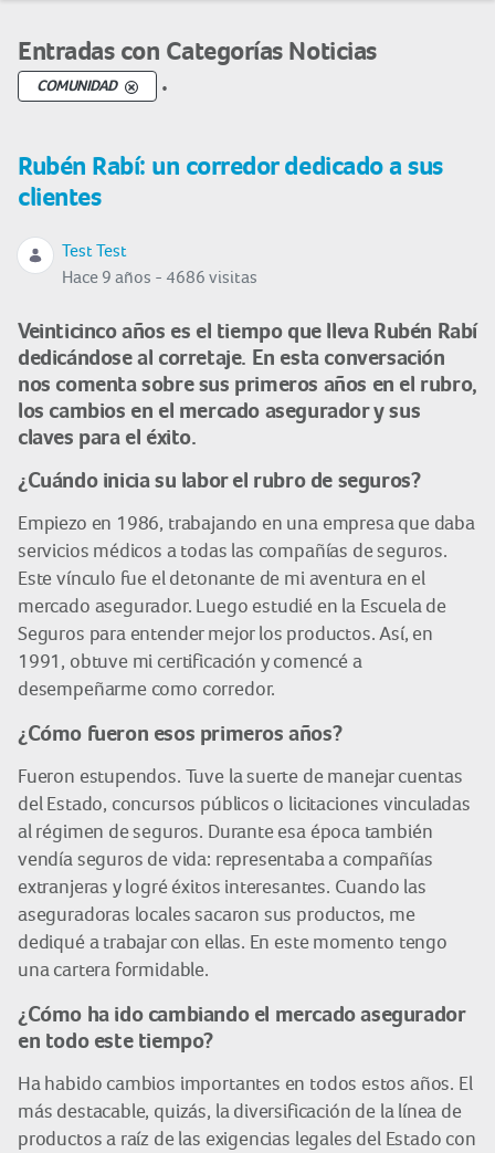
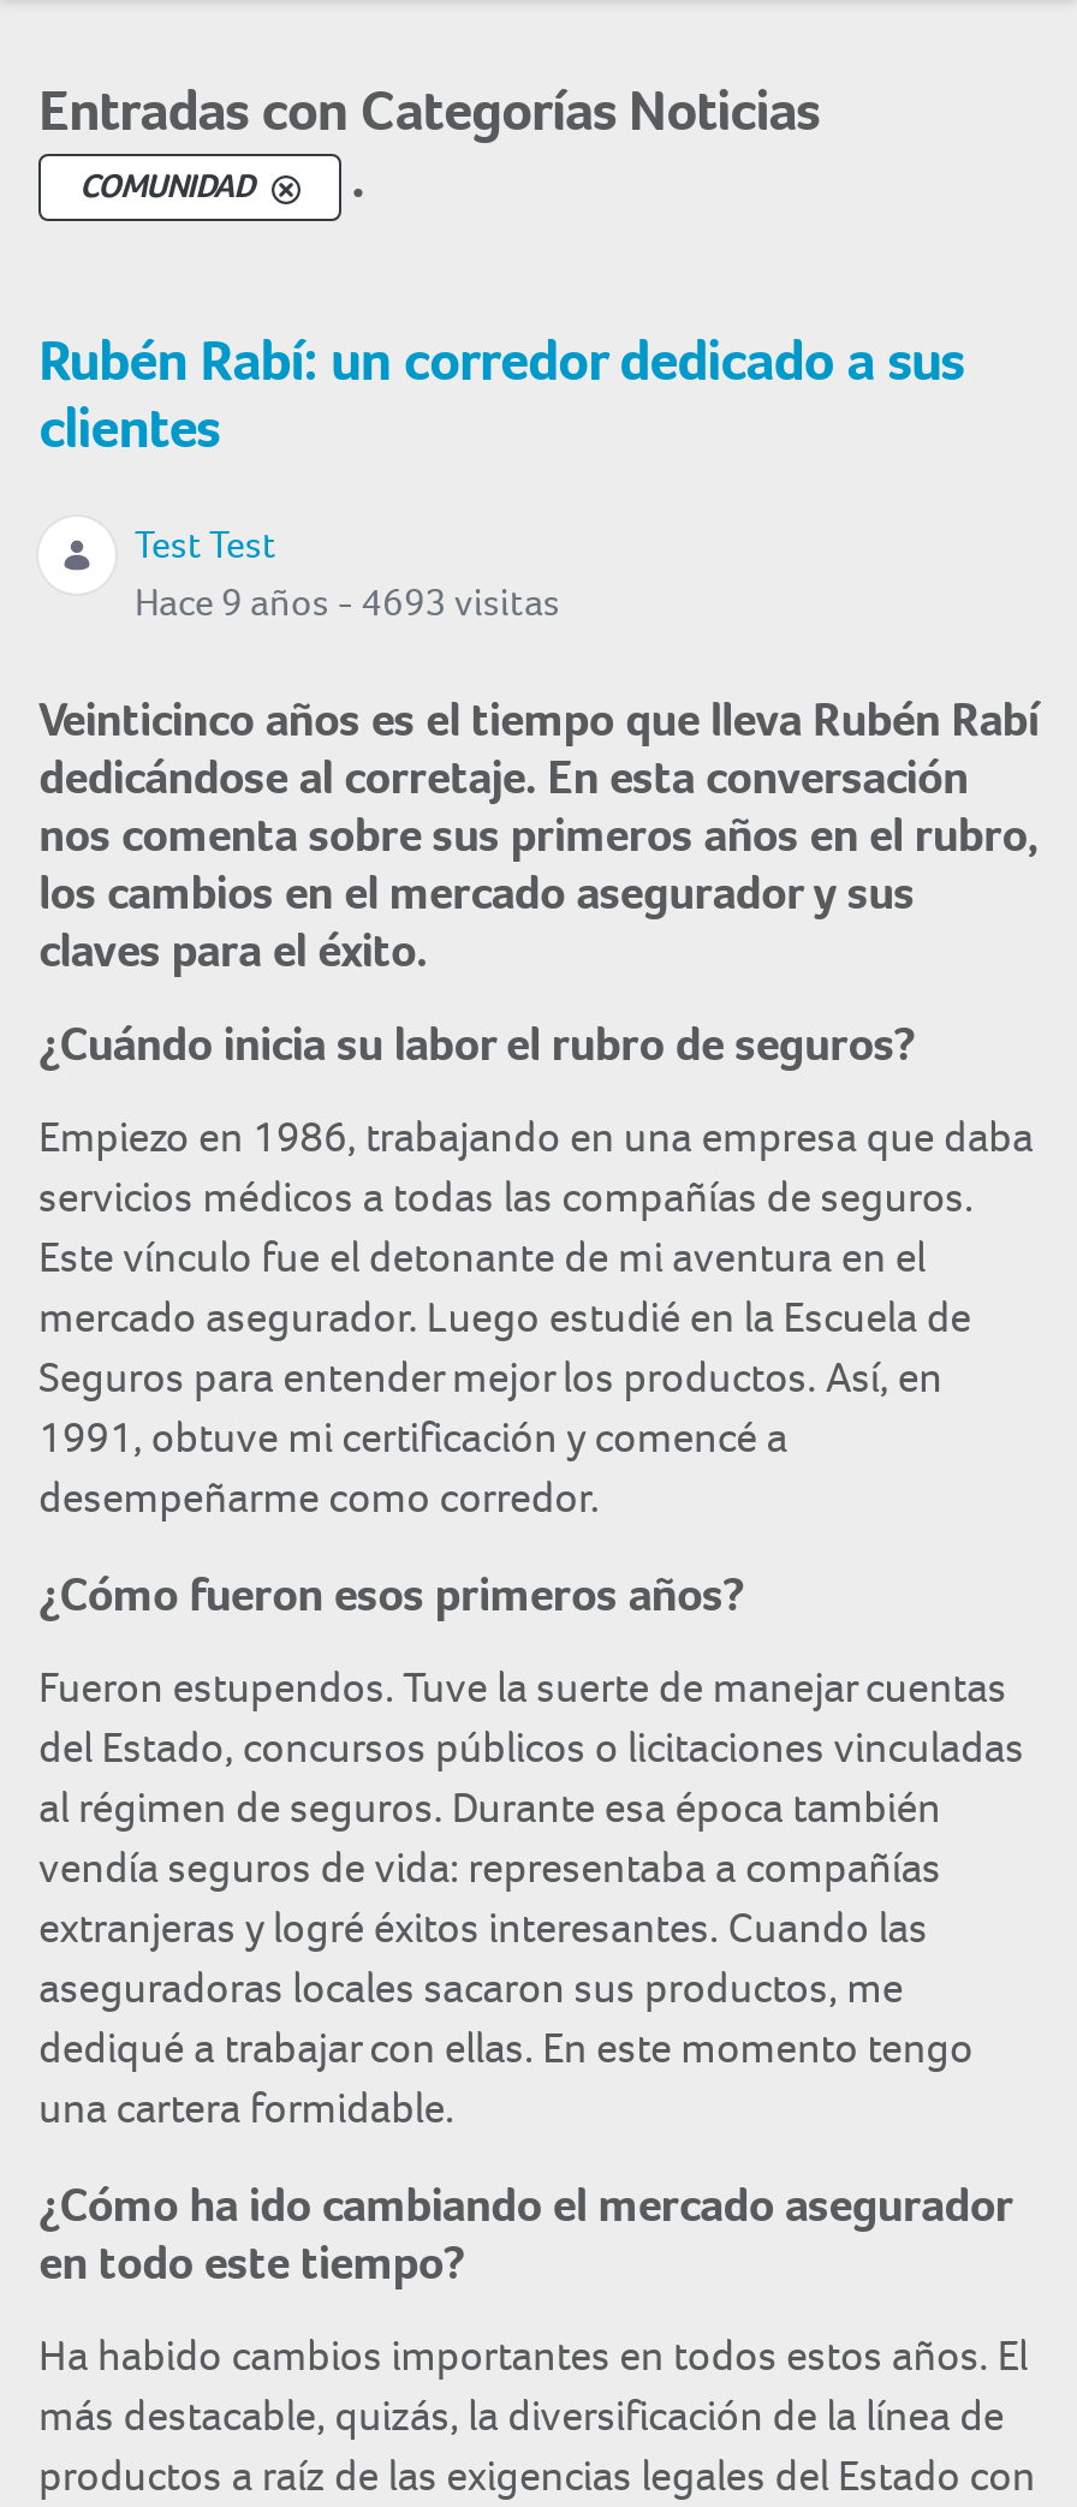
[62,266,257,287] Hace 9 años - 4686 visitas -> [135,579,560,625] Hace 9 años - 4693 visitas

